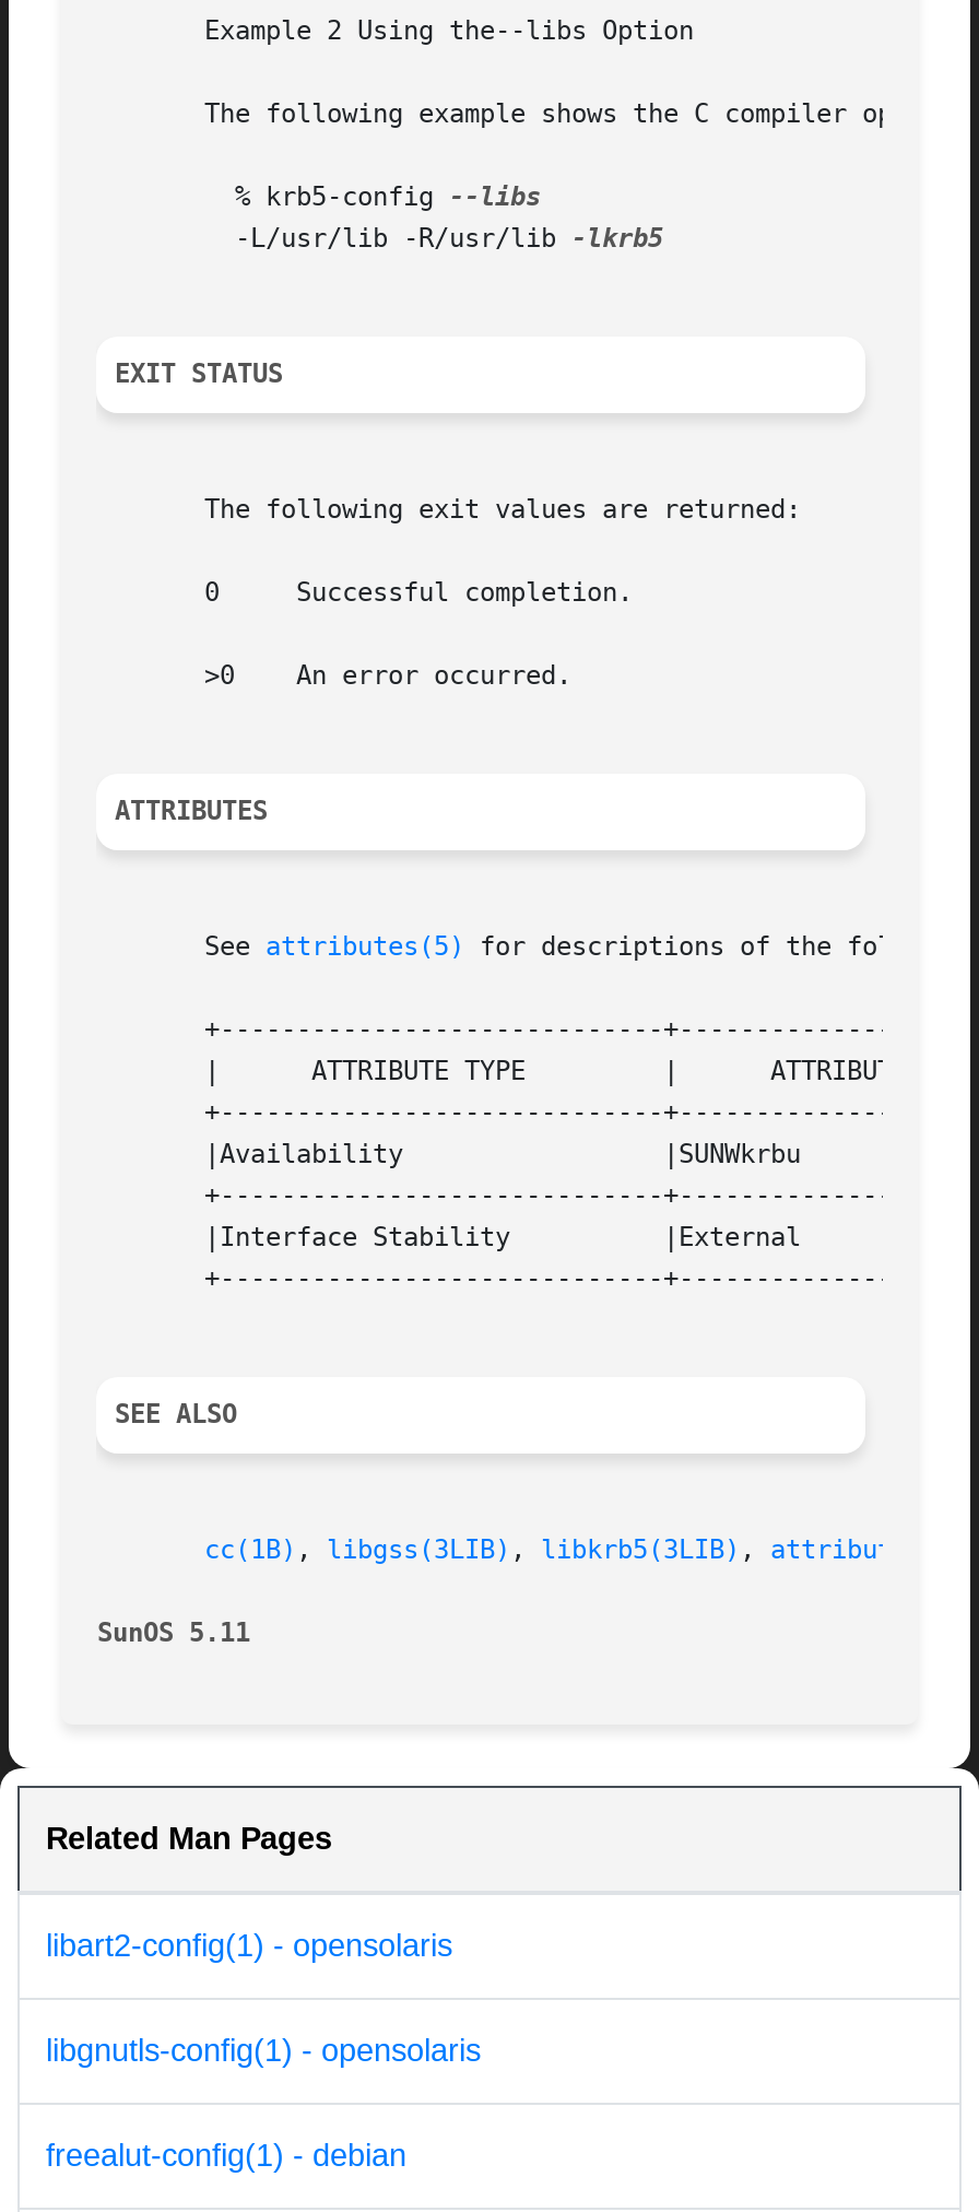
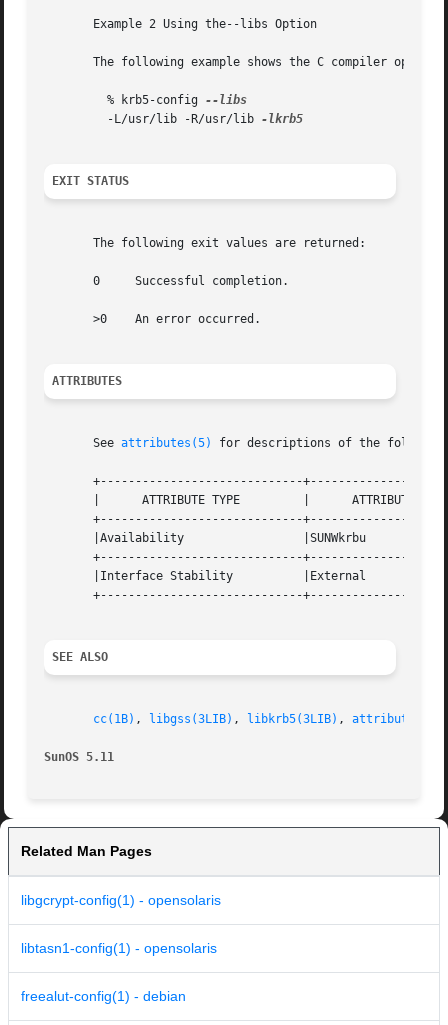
[46,1929,452,1963] libart2-config(1) - opensolaris -> [21,892,221,908] libgcrypt-config(1) - opensolaris
[46,2033,481,2068] libgnutls-config(1) - opensolaris -> [21,940,217,956] libtasn1-config(1) - opensolaris

